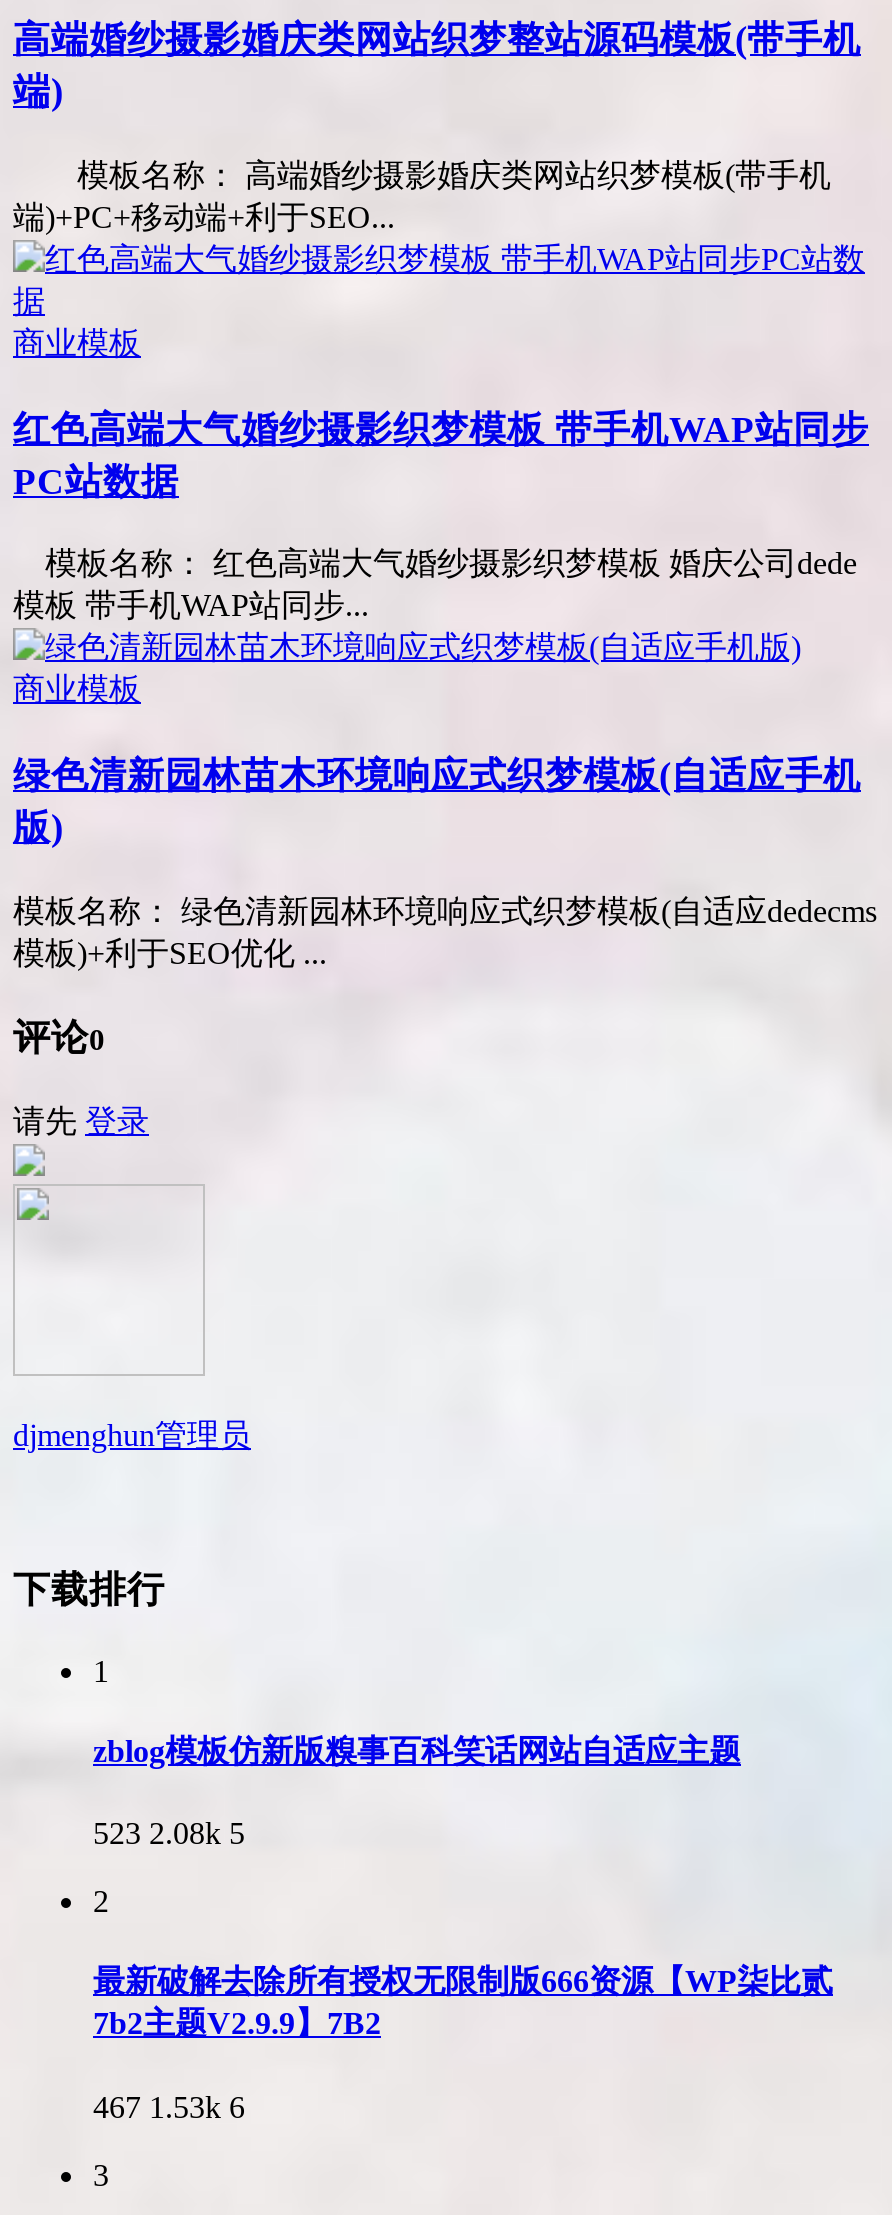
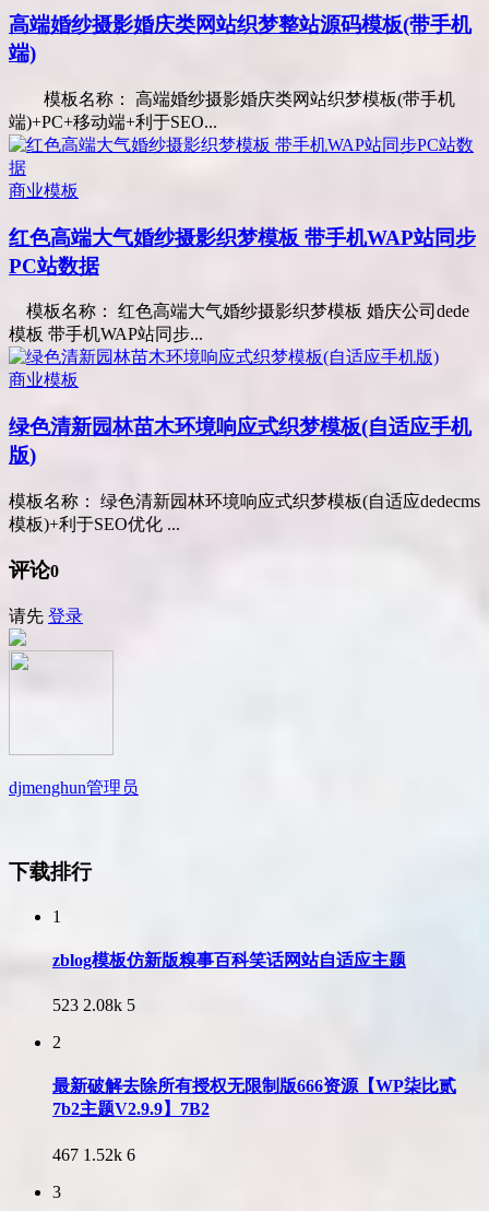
[93,2089,245,2123] 467 1.53k 6 -> [52,1145,135,1164] 467 1.52k 6

